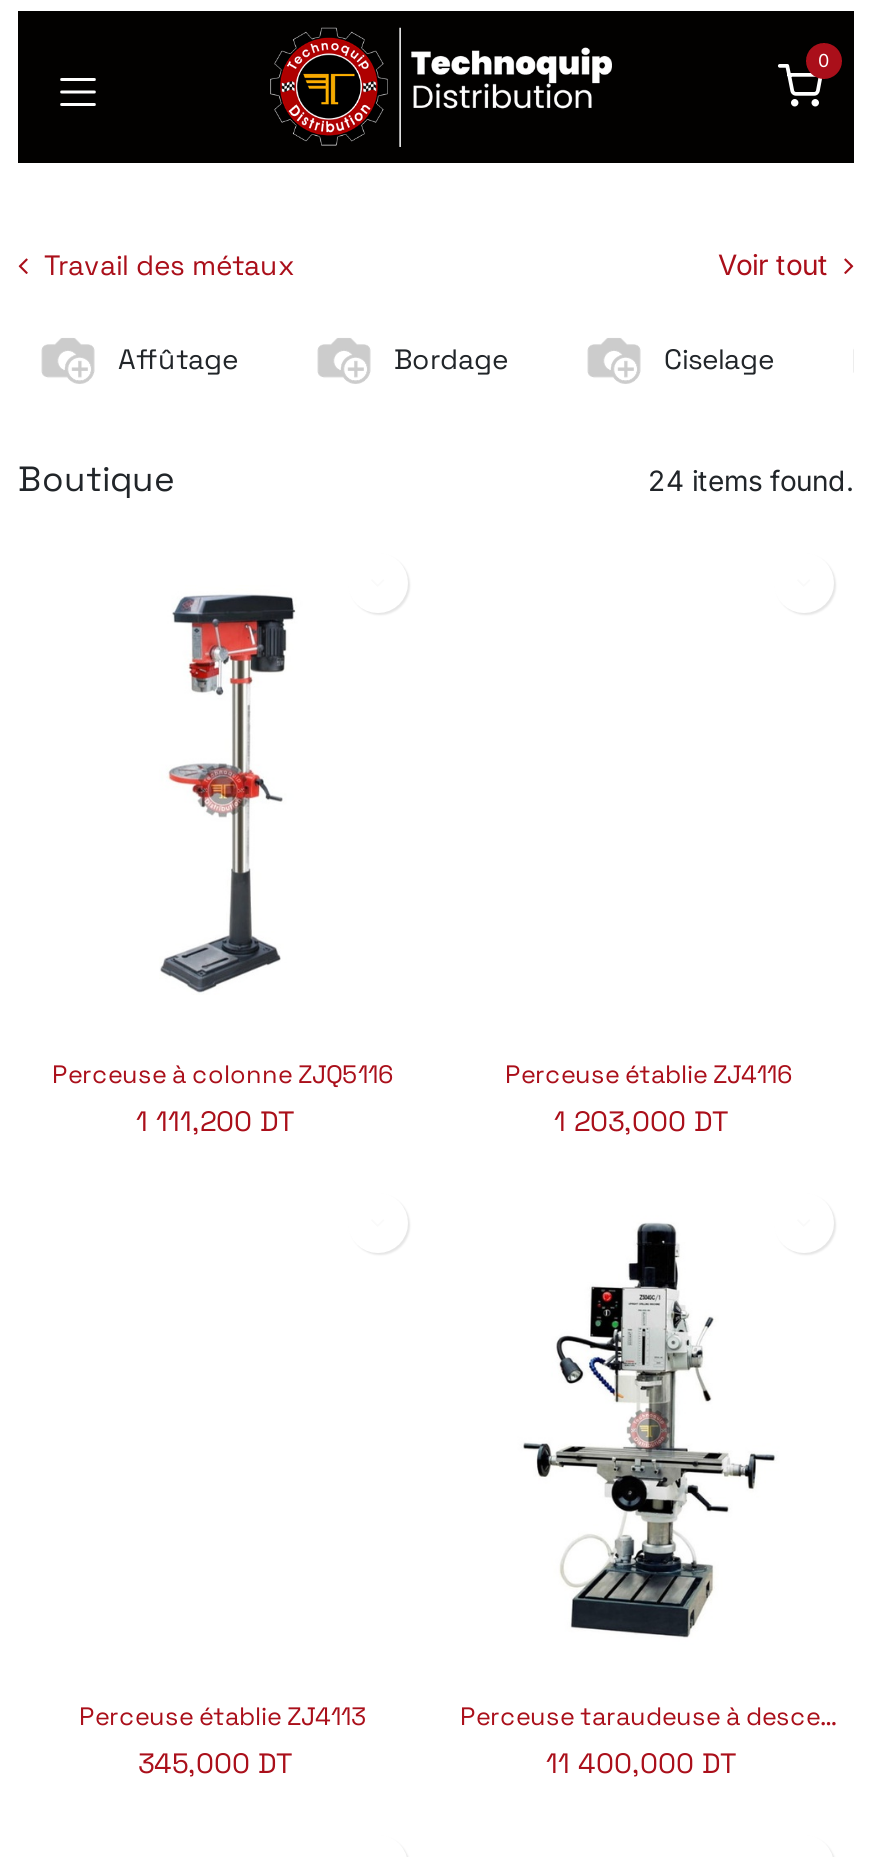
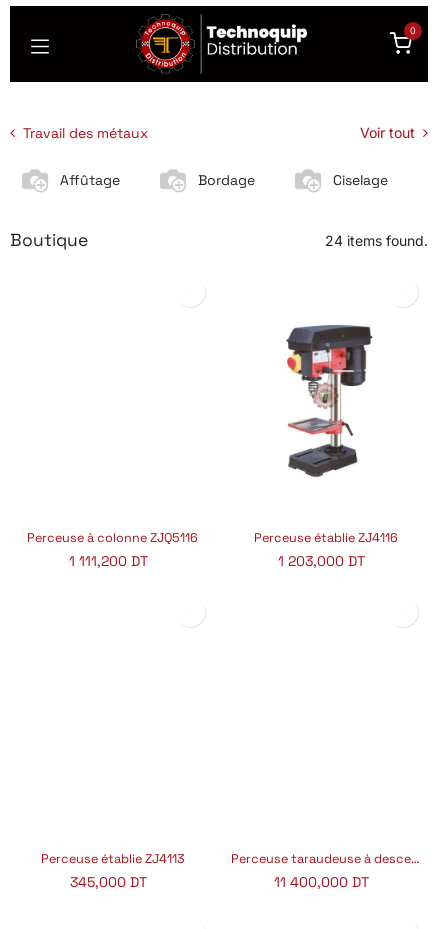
none -> [286,324,373,478] [image]
[160,593,296,993] [image] -> none
[522,1221,776,1639] [image] -> none

